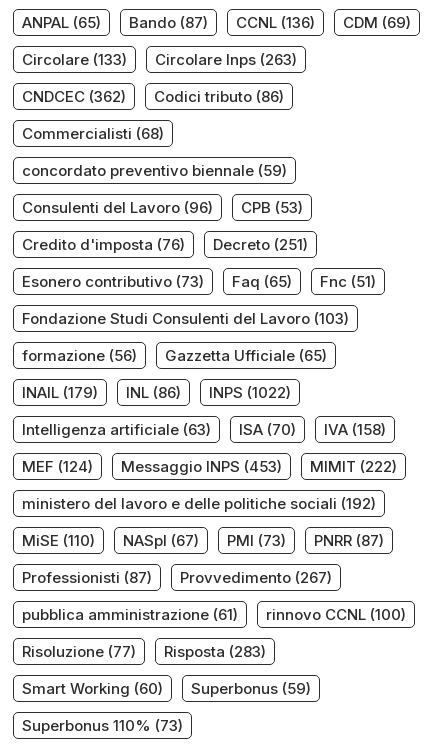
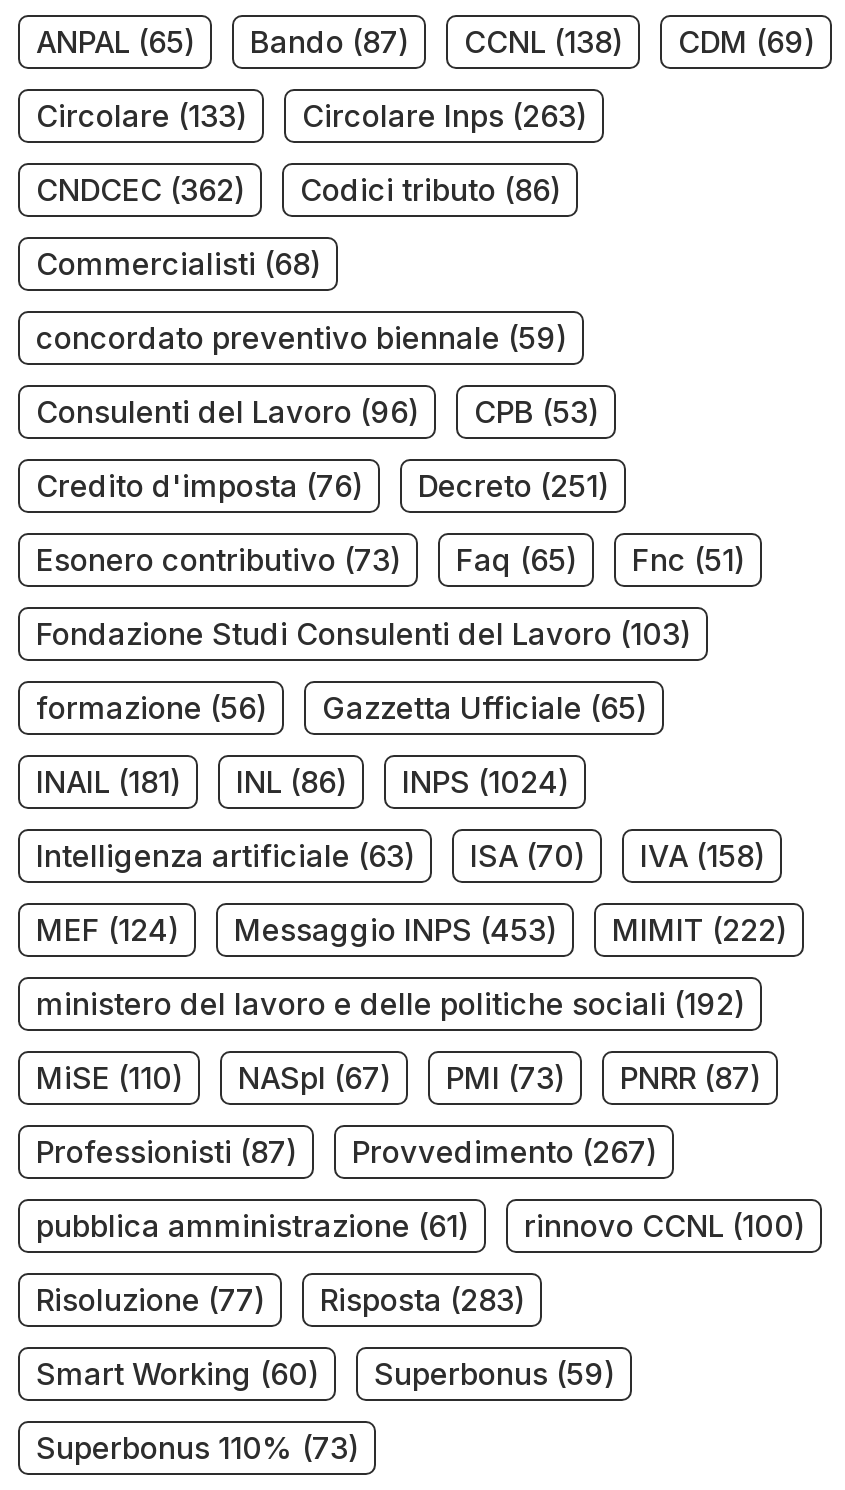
[22,13,411,32] ANPAL (65) Bando (87) CCNL (136) CDM (69) -> [36,23,814,61] ANPAL (65) Bando (87) CCNL (138) CDM (69)
[22,383,98,402] INAIL (179) -> [36,763,180,801] INAIL (181)
[209,383,291,402] INPS (1022) -> [402,763,568,801] INPS (1024)

